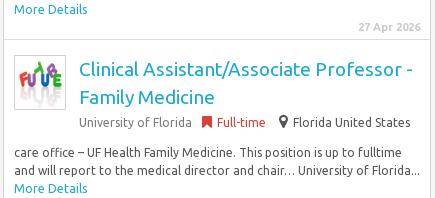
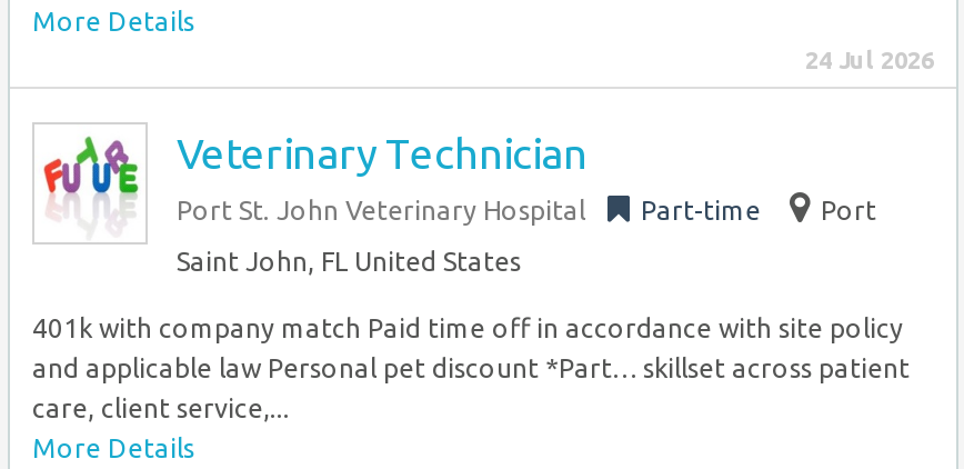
[14,21,420,177] 27 Apr 2026 | Clinical Assistant/Associate Professor - | Family Medicine | University of Florida | Full-time | Florida United States | care office – UF Health Family Medicine. This position is up to fulltime | and will report to the medical director and chair… University of Florida... -> [32,47,934,422] 24 Jul 2026 | Veterinary Technician | Port St. John Veterinary Hospital | Part-time | Port | Saint John, FL United States | 401k with company match Paid time off in accordance with site policy | and applicable law Personal pet discount *Part… skillset across patient | care, client service,...

